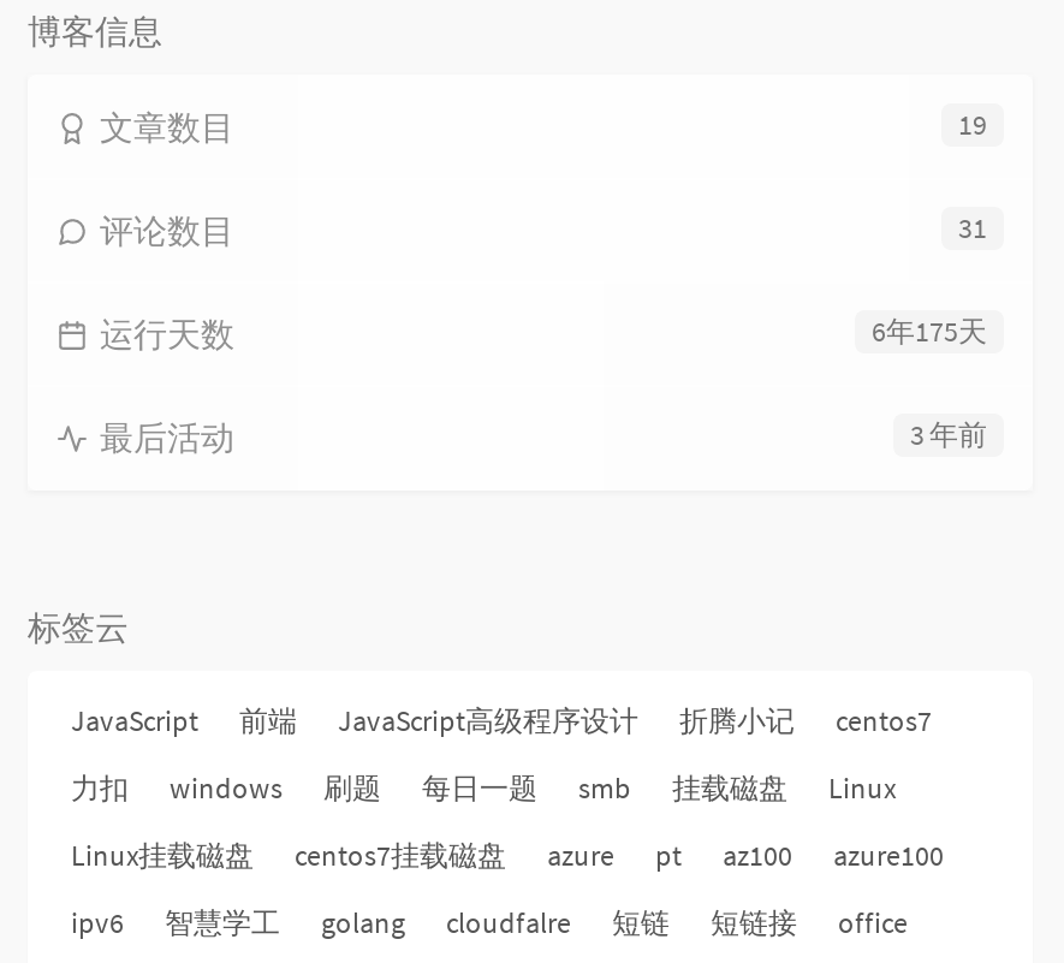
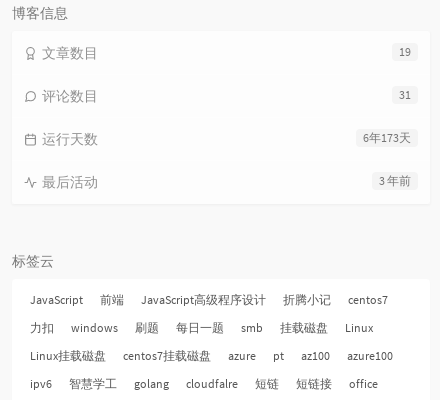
[872,313,987,349] 6年175天 -> [363,130,411,145] 6年173天

